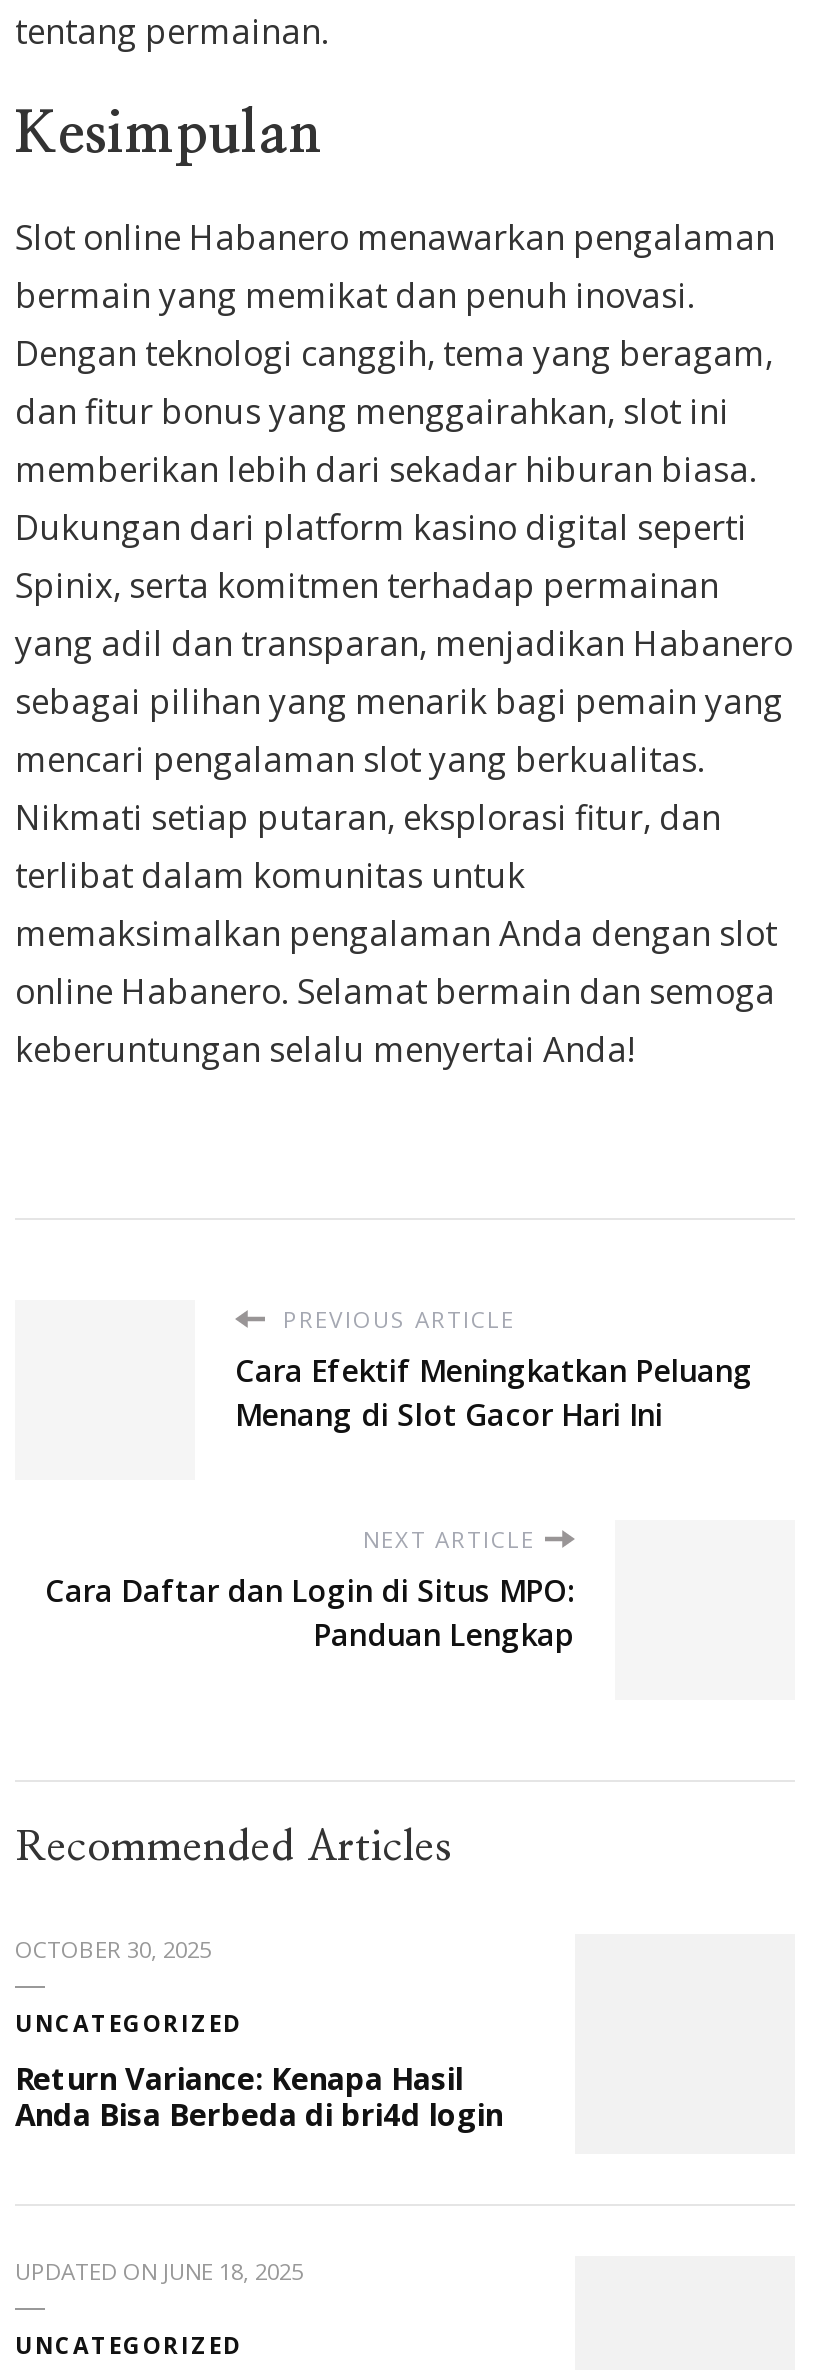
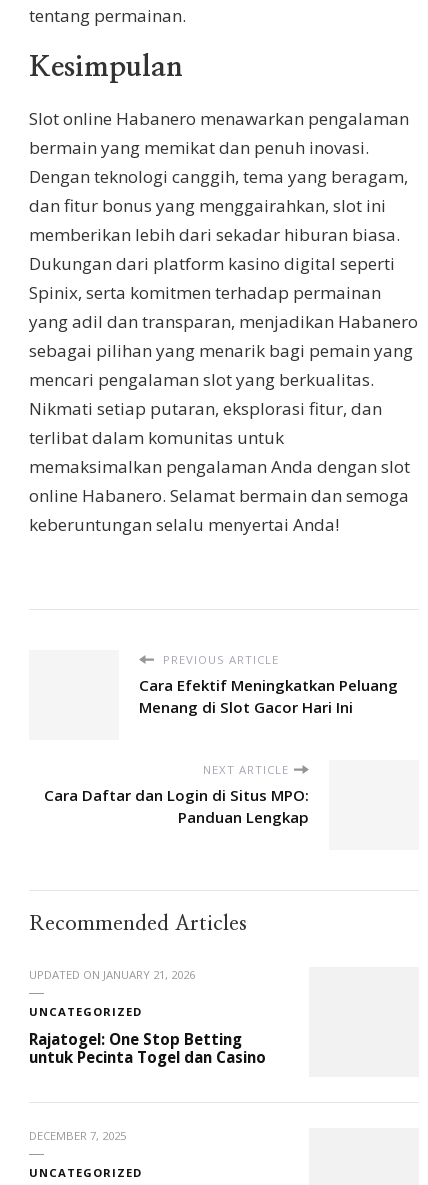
[15,1933,211,1963] OCTOBER 30, 2025 -> [29,967,195,982] UPDATED ON JANUARY 21, 2026
[15,2057,503,2133] Return Variance: Kenapa Hasil | Anda Bisa Berbeda di bri4d login -> [29,1029,266,1067] Rajatogel: One Stop Betting | untuk Pecinta Togel dan Casino
[15,2255,303,2285] UPDATED ON JUNE 18, 2025 -> [29,1128,126,1143] DECEMBER 7, 2025

